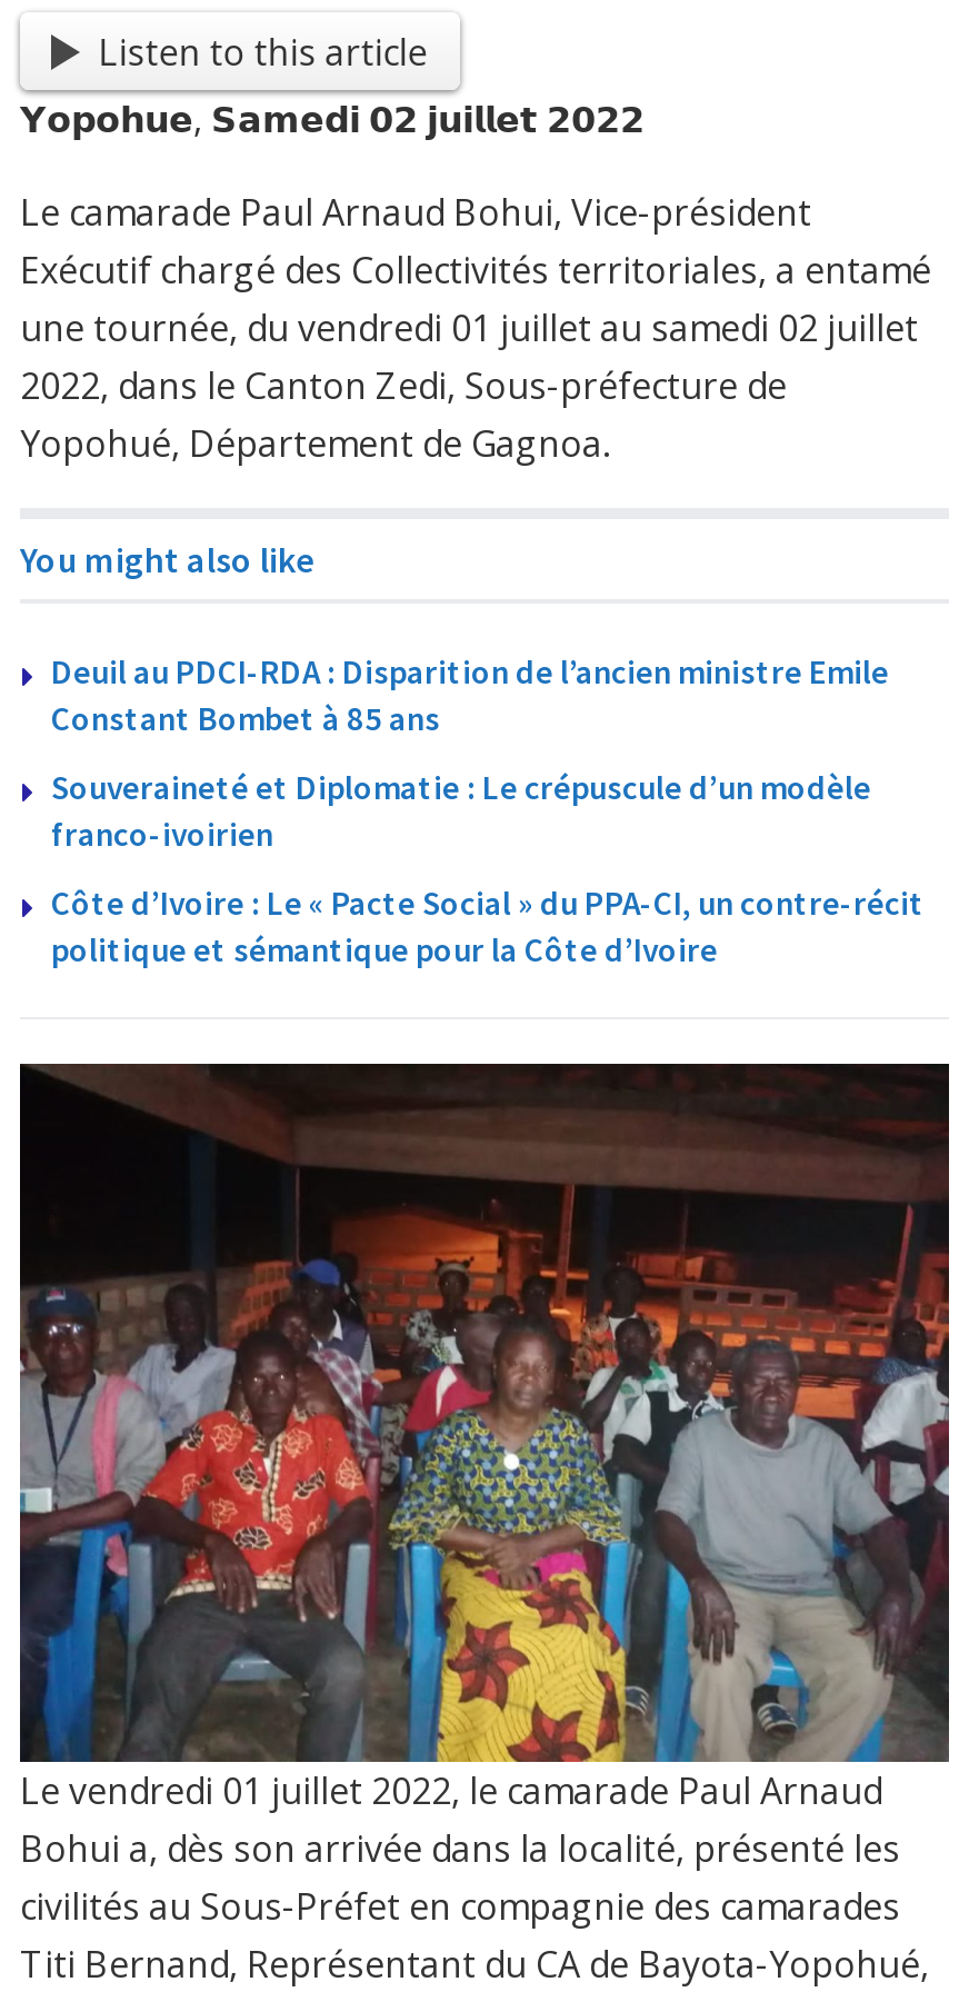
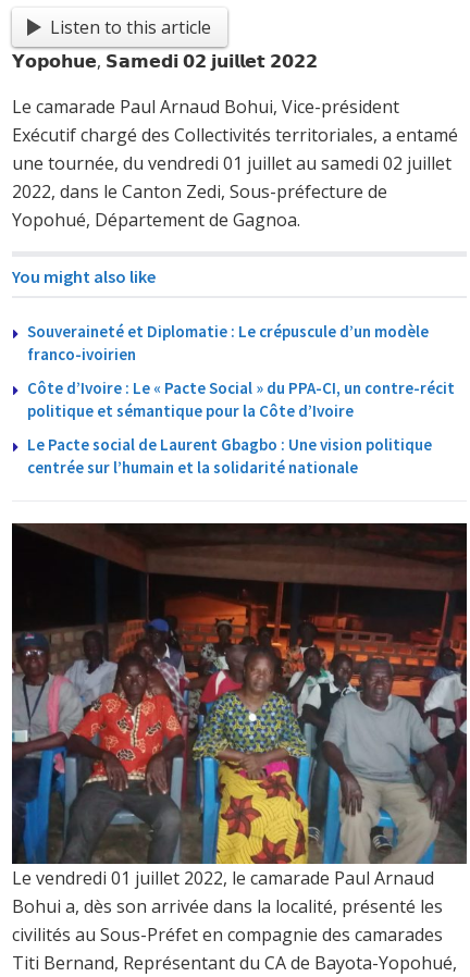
[51,652,889,741] Deuil au PDCI-RDA : Disparition de l’ancien ministre Emile | Constant Bombet à 85 ans -> none
moved [51,767,925,972] -> [27,321,455,421]: Souveraineté et Diplomatie : Le crépuscule d’un modèle | franco-ivoirien | Côte d’Ivoire : Le « Pacte Social » du PPA-CI, un contre-récit | politique et sémantique pour la Côte d’Ivoire
none -> [27,434,432,477] Le Pacte social de Laurent Gbagbo : Une vision politique | centrée sur l’humain et la solidarité nationale

